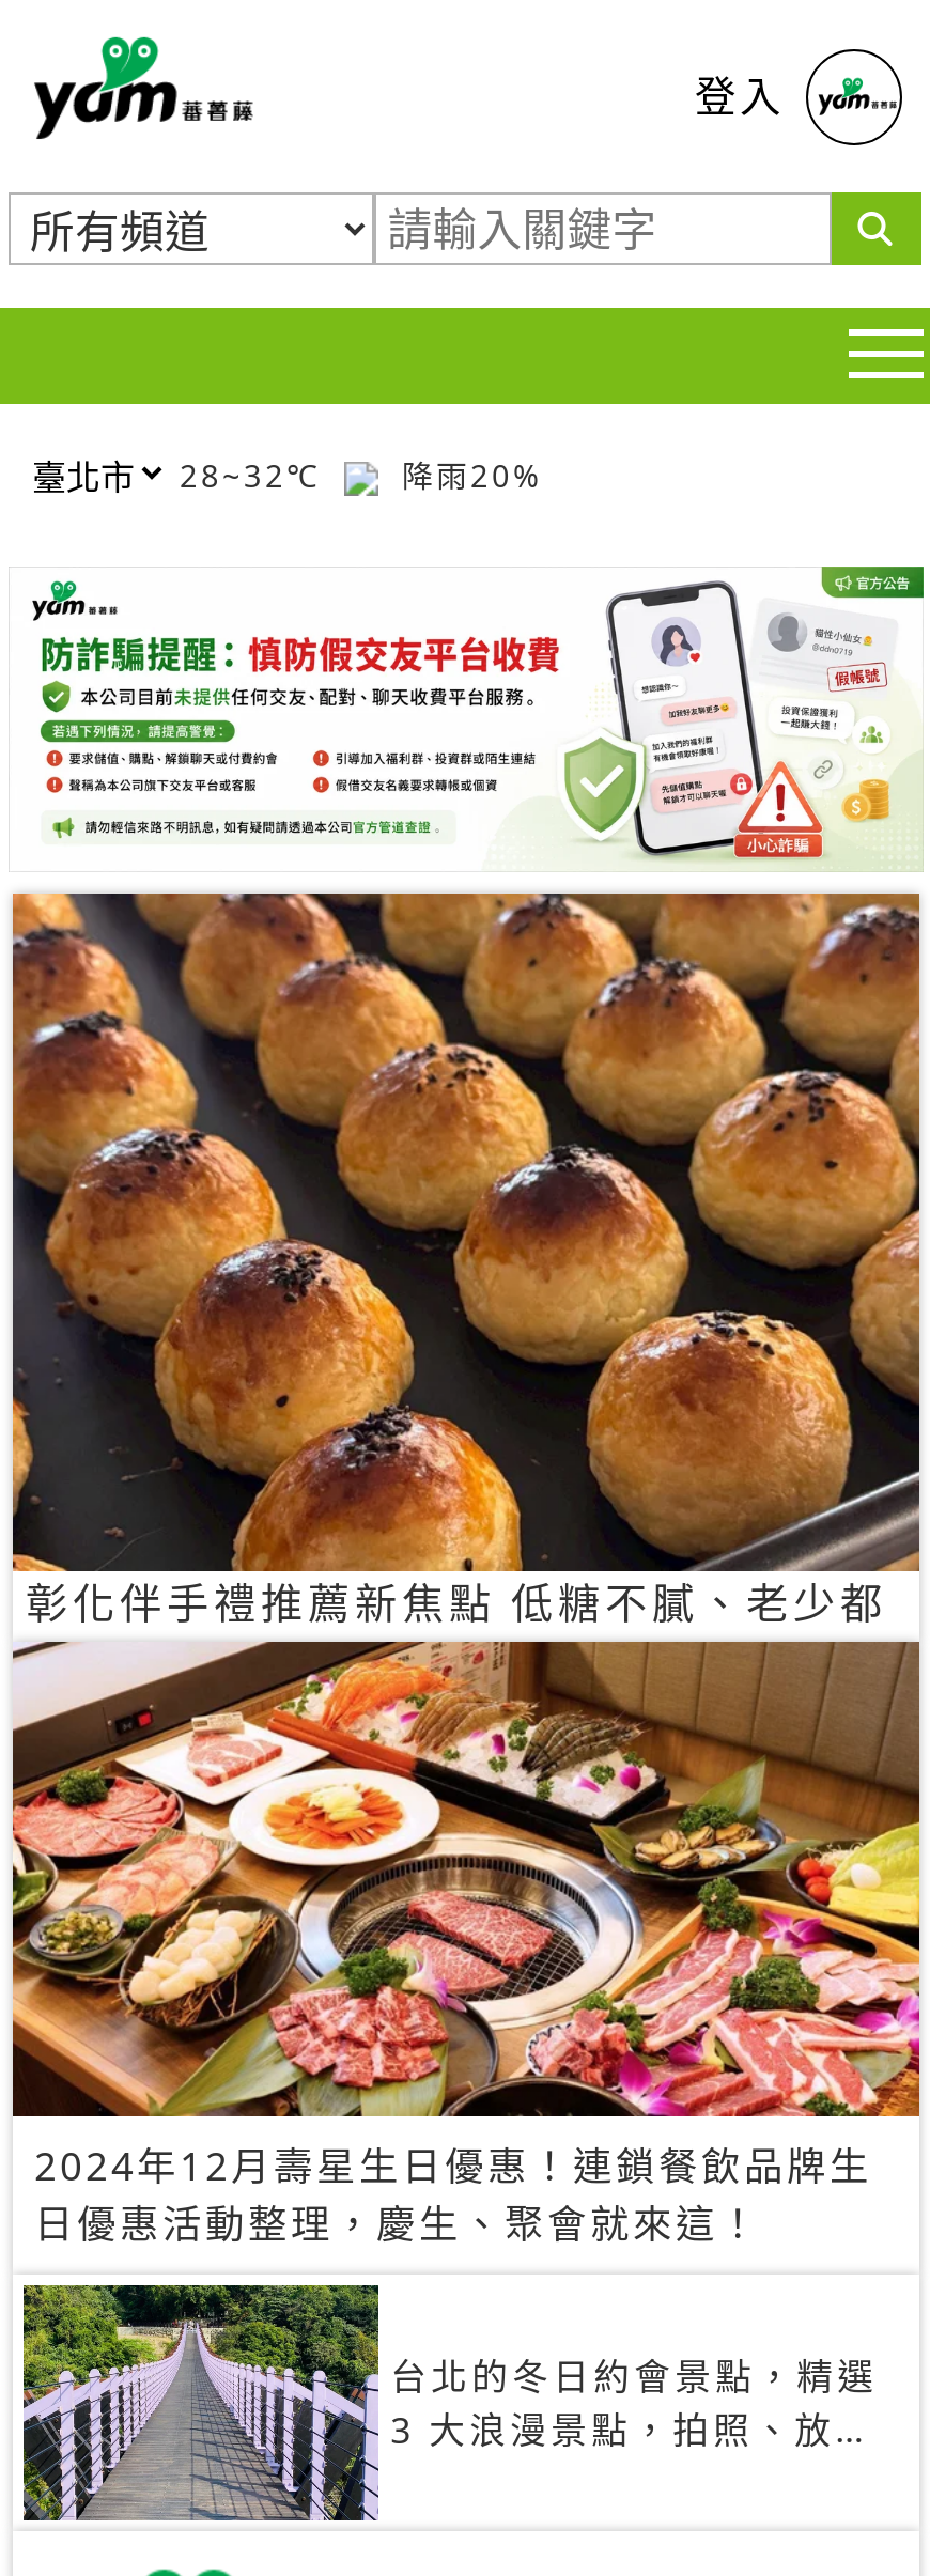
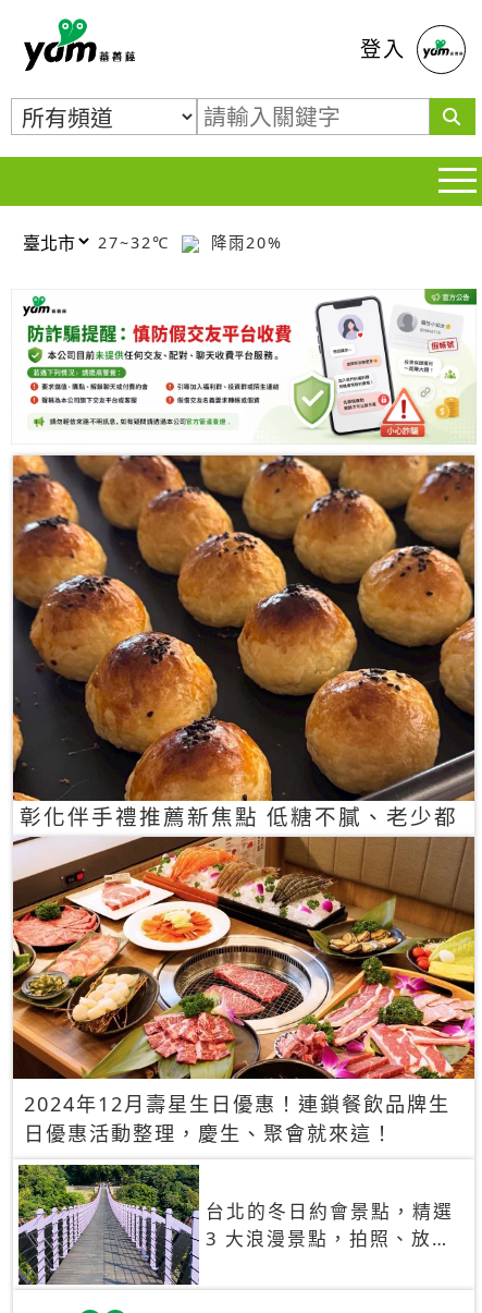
[180,454,543,495] 28~32℃ 降雨20% -> [98,232,283,252] 27~32℃ 降雨20%

